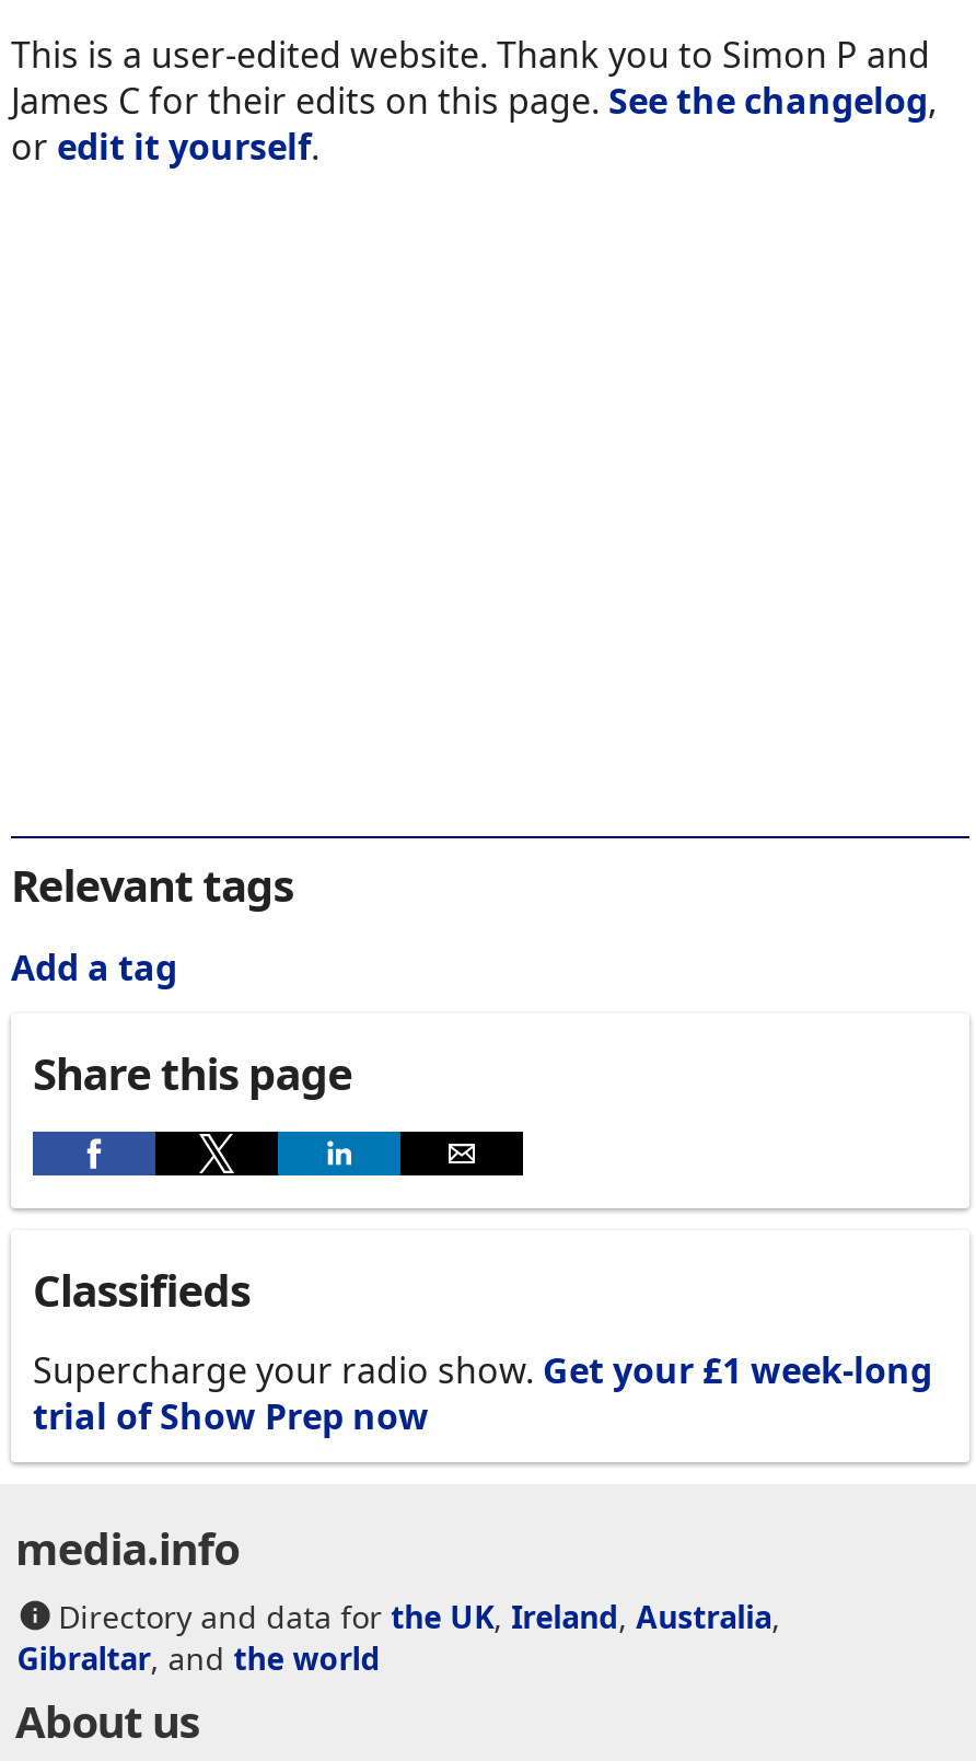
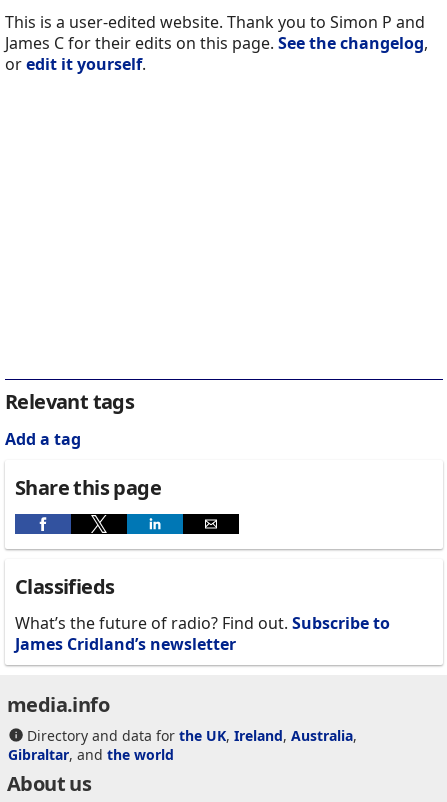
[33,1347,932,1441] Supercharge your radio show. Get your £1 week-long | trial of Show Prep now -> [15,612,390,655] What’s the future of radio? Find out. Subscribe to | James Cridland’s newsletter

